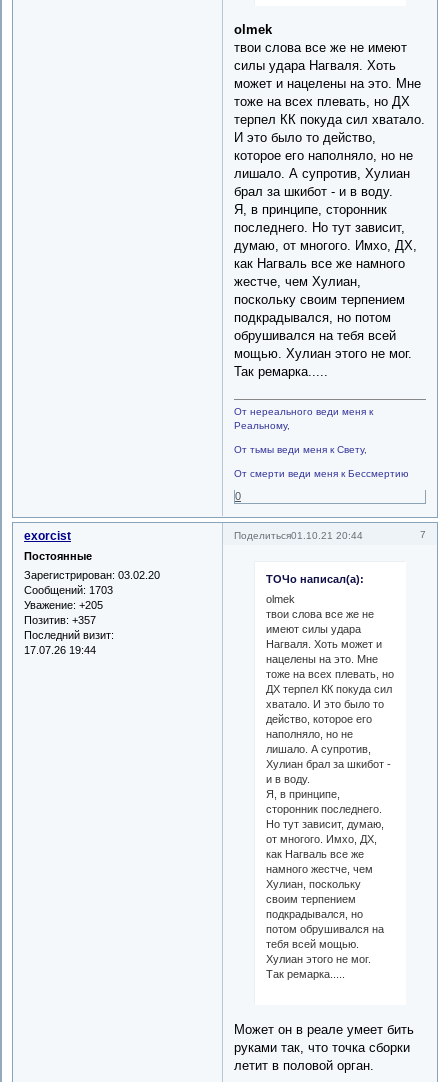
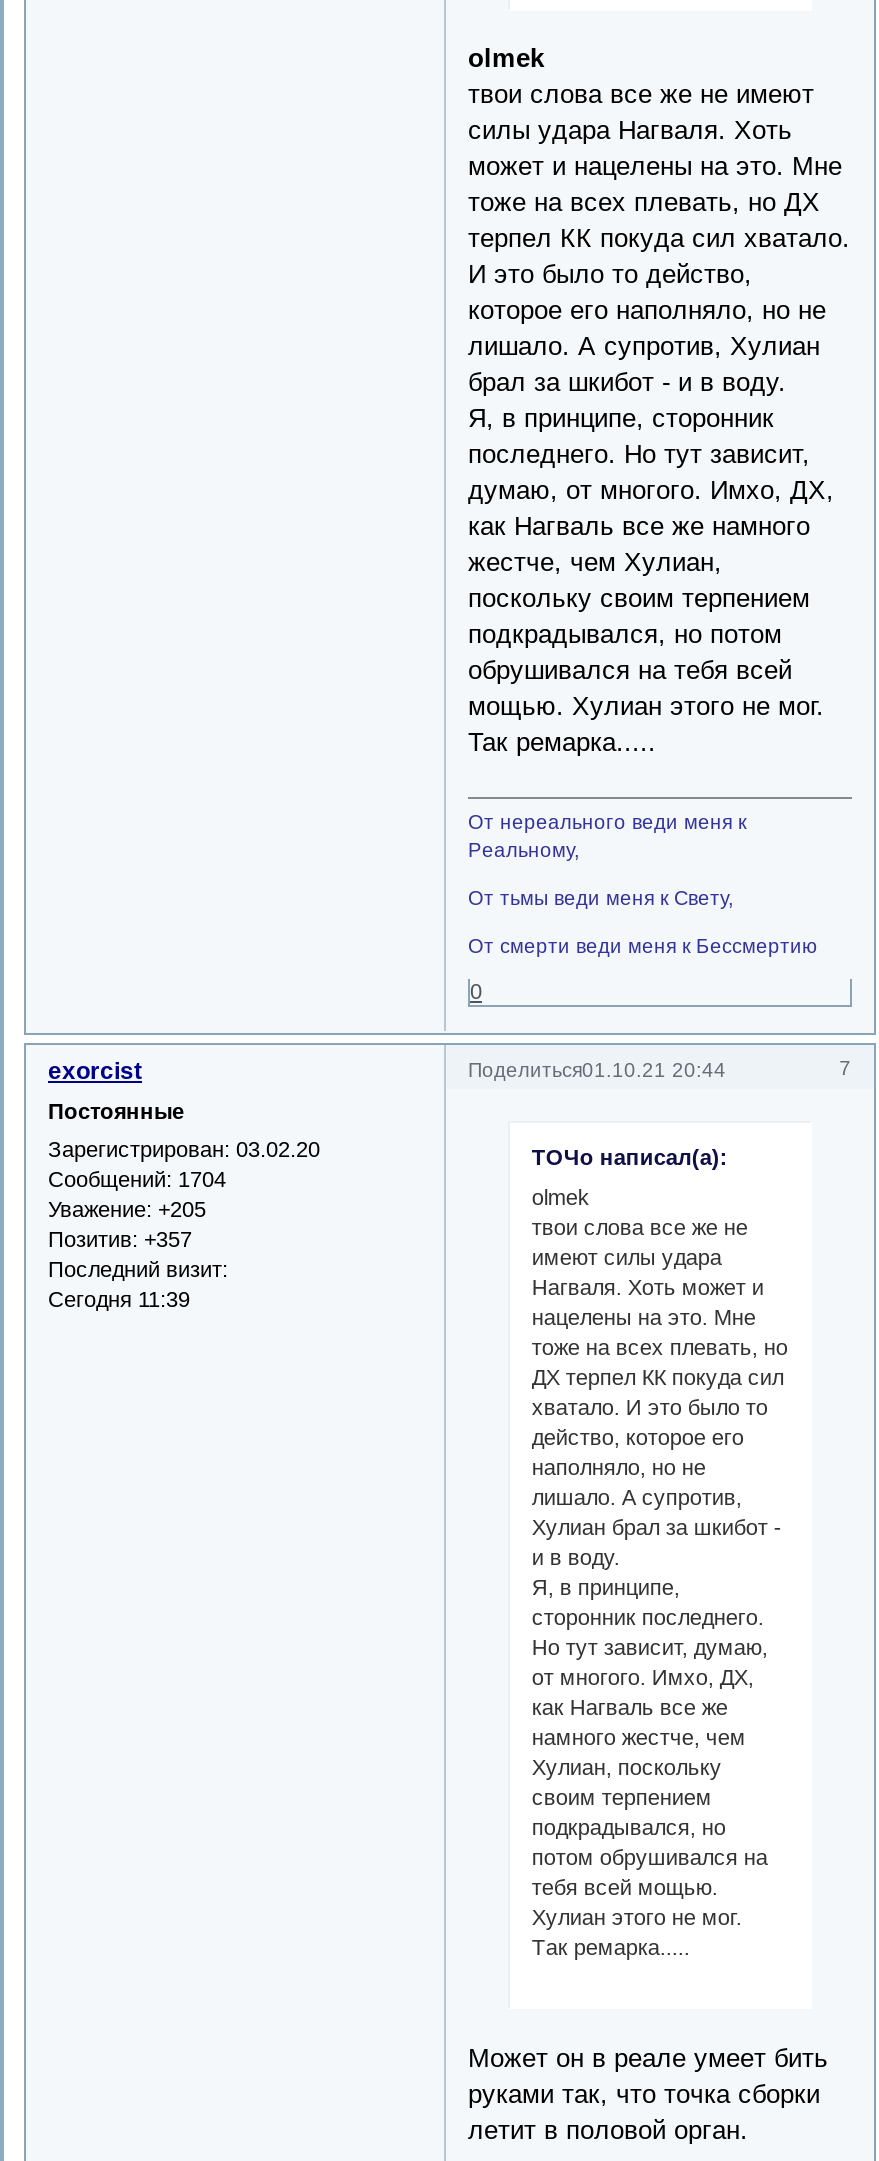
[24,584,113,596] Сообщений: 1703 -> [48,1167,226,1191] Сообщений: 1704
[24,644,96,656] 17.07.26 19:44 -> [48,1287,190,1311] Сегодня 11:39

